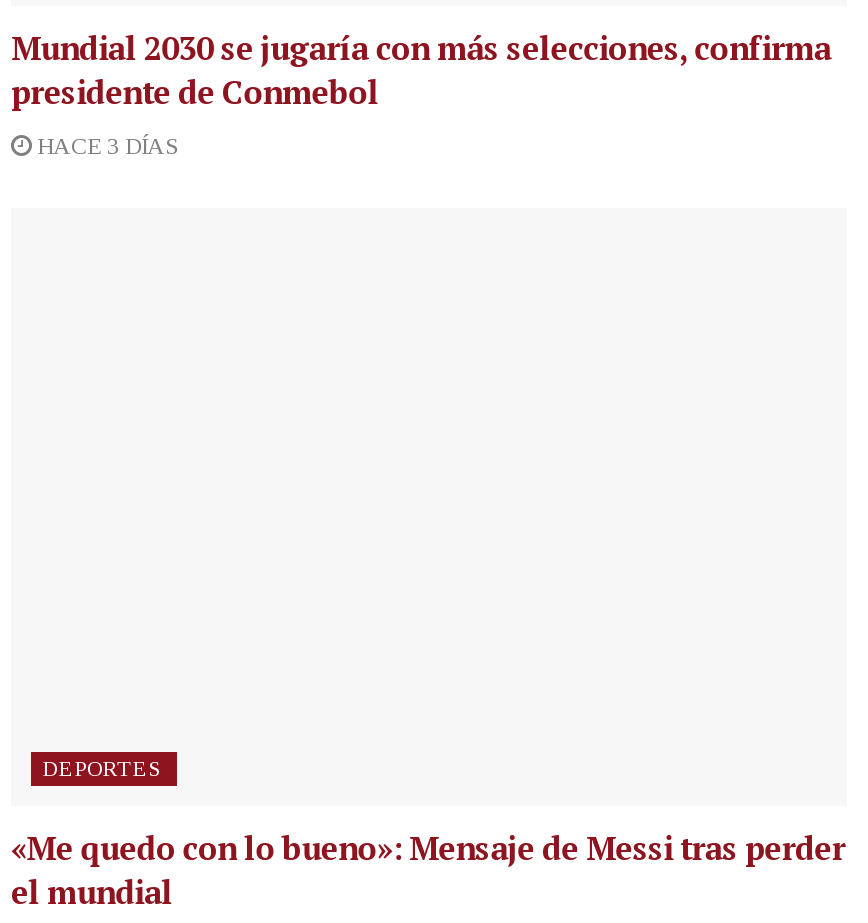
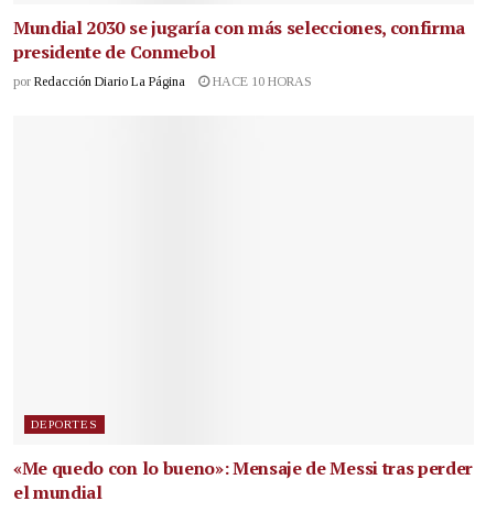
[31,132,179,160] HACE 3 DÍAS -> [13,74,312,89] por Redacción Diario La Página | HACE 10 HORAS

